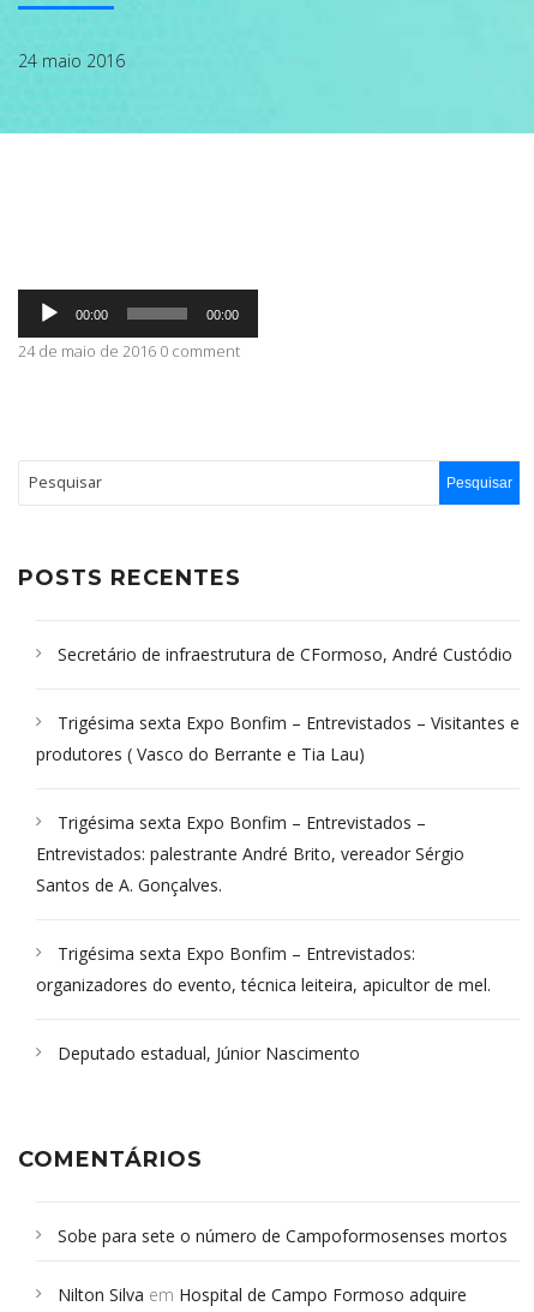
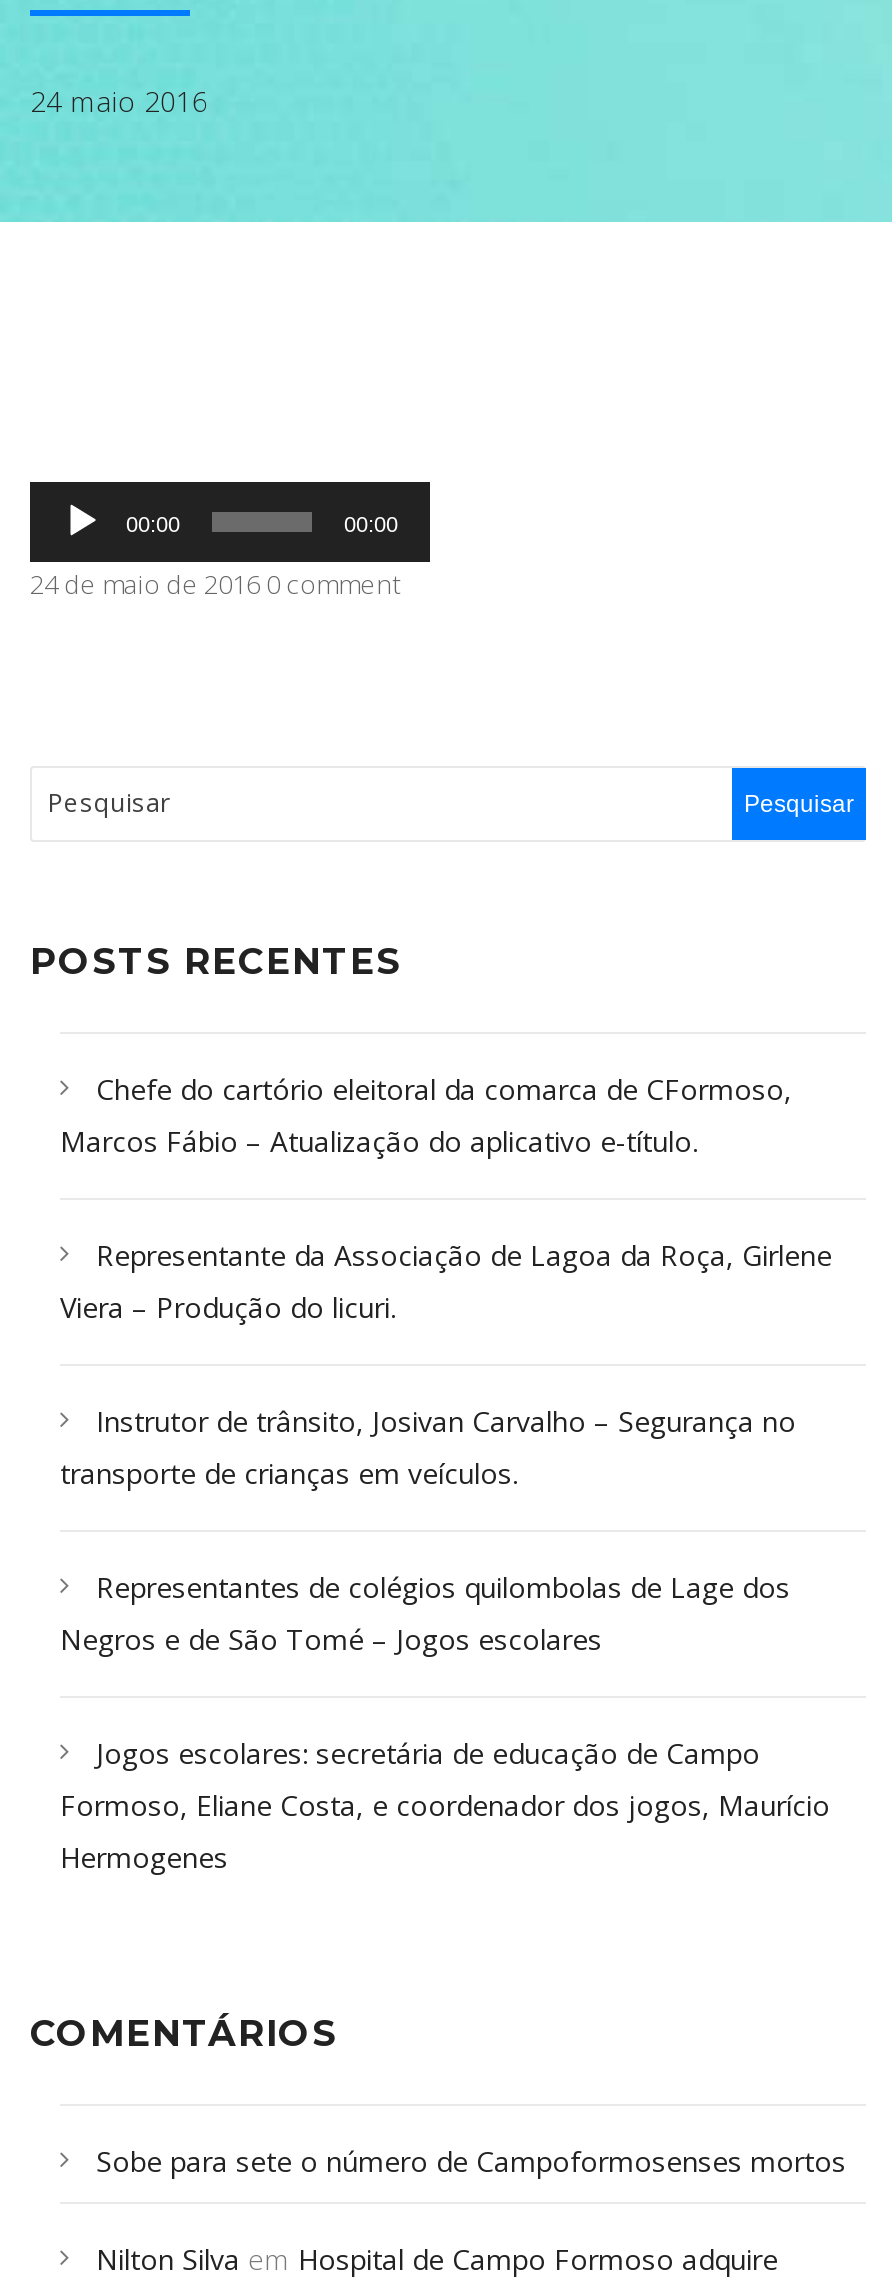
[58,643,512,666] Secretário de infraestrutura de CFormoso, André Custódio -> [60,1070,792,1160] Chefe do cartório eleitoral da comarca de CFormoso, | Marcos Fábio – Atualização do aplicativo e-título.
[36,711,520,765] Trigésima sexta Expo Bonfim – Entrevistados – Visitantes e | produtores ( Vasco do Berrante e Tia Lau) -> [60,1236,832,1326] Representante da Associação de Lagoa da Roça, Girlene | Viera – Produção do licuri.
[36,811,464,896] Trigésima sexta Expo Bonfim – Entrevistados – | Entrevistados: palestrante André Brito, vereador Sérgio | Santos de A. Gonçalves. -> [60,1402,796,1492] Instrutor de trânsito, Josivan Carvalho – Segurança no | transporte de crianças em veículos.
[36,942,491,996] Trigésima sexta Expo Bonfim – Entrevistados: | organizadores do evento, técnica leiteira, apicultor de mel. -> [60,1568,790,1658] Representantes de colégios quilombolas de Lage dos | Negros e de São Tomé – Jogos escolares
[58,1042,360,1064] Deputado estadual, Júnior Nascimento -> [60,1734,830,1876] Jogos escolares: secretária de educação de Campo | Formoso, Eliane Costa, e coordenador dos jogos, Maurício | Hermogenes

